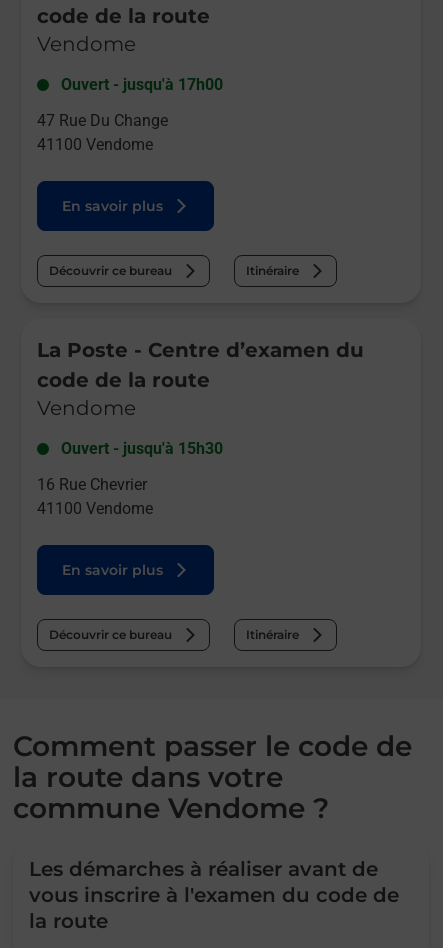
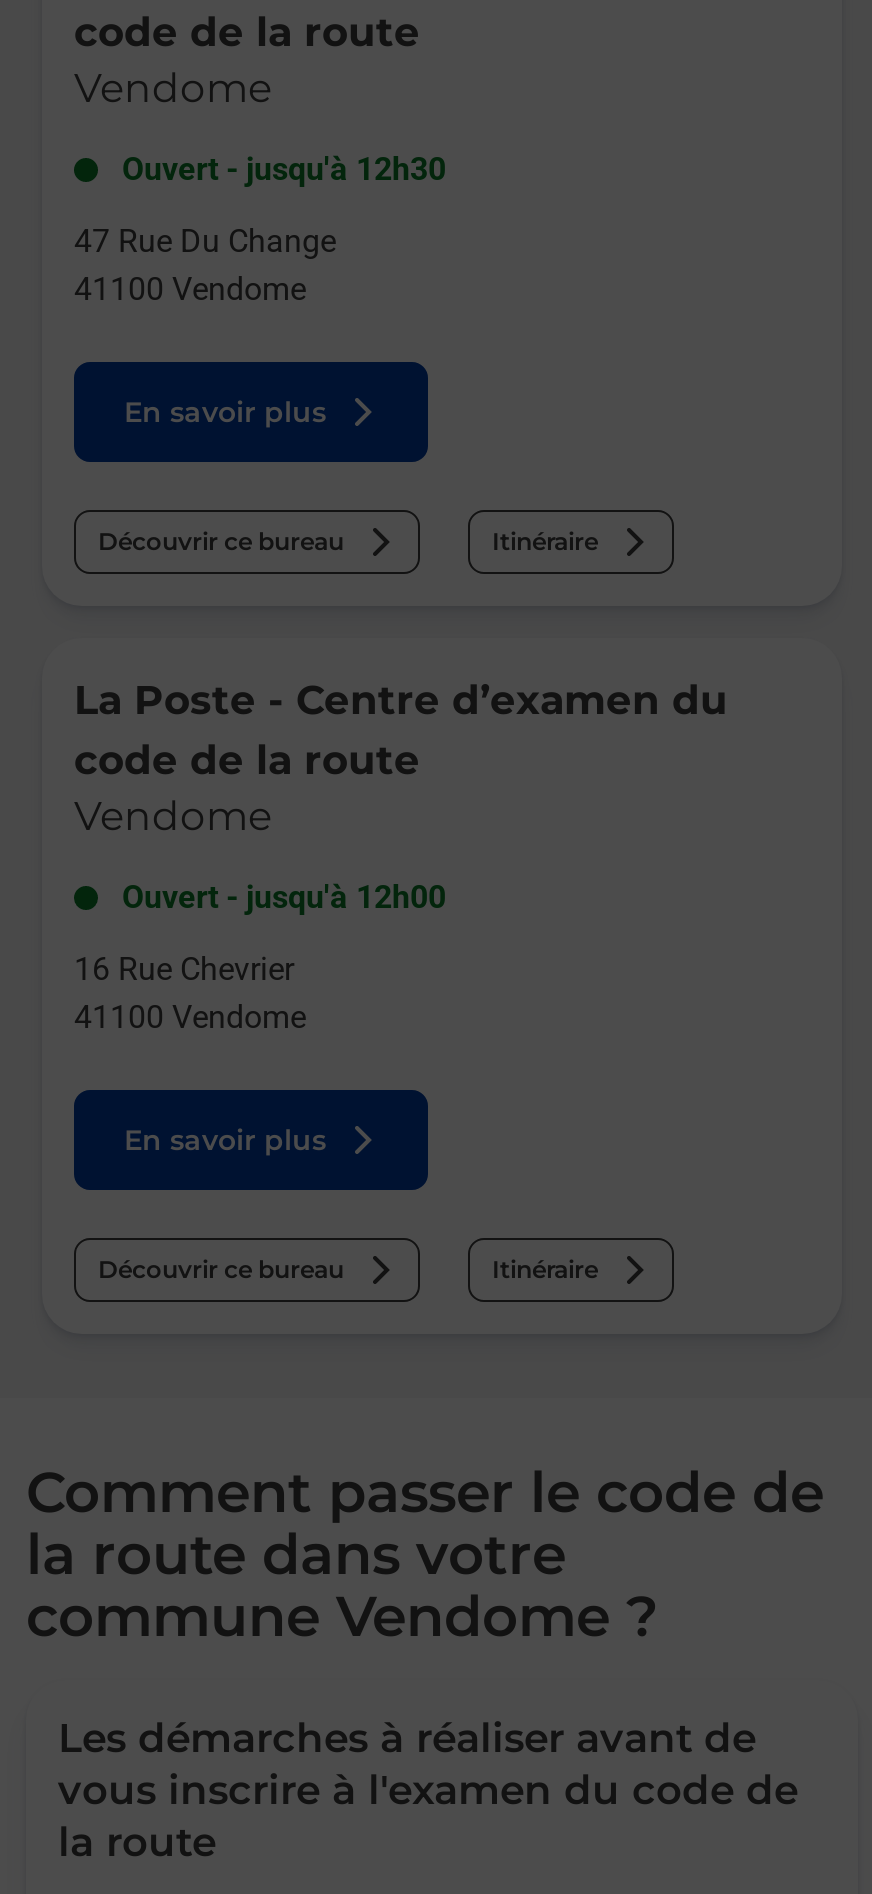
[61,75,223,94] Ouvert - jusqu'à 17h00 -> [122,151,446,189] Ouvert - jusqu'à 12h30
[61,439,223,458] Ouvert - jusqu'à 15h30 -> [122,879,446,917] Ouvert - jusqu'à 12h00

